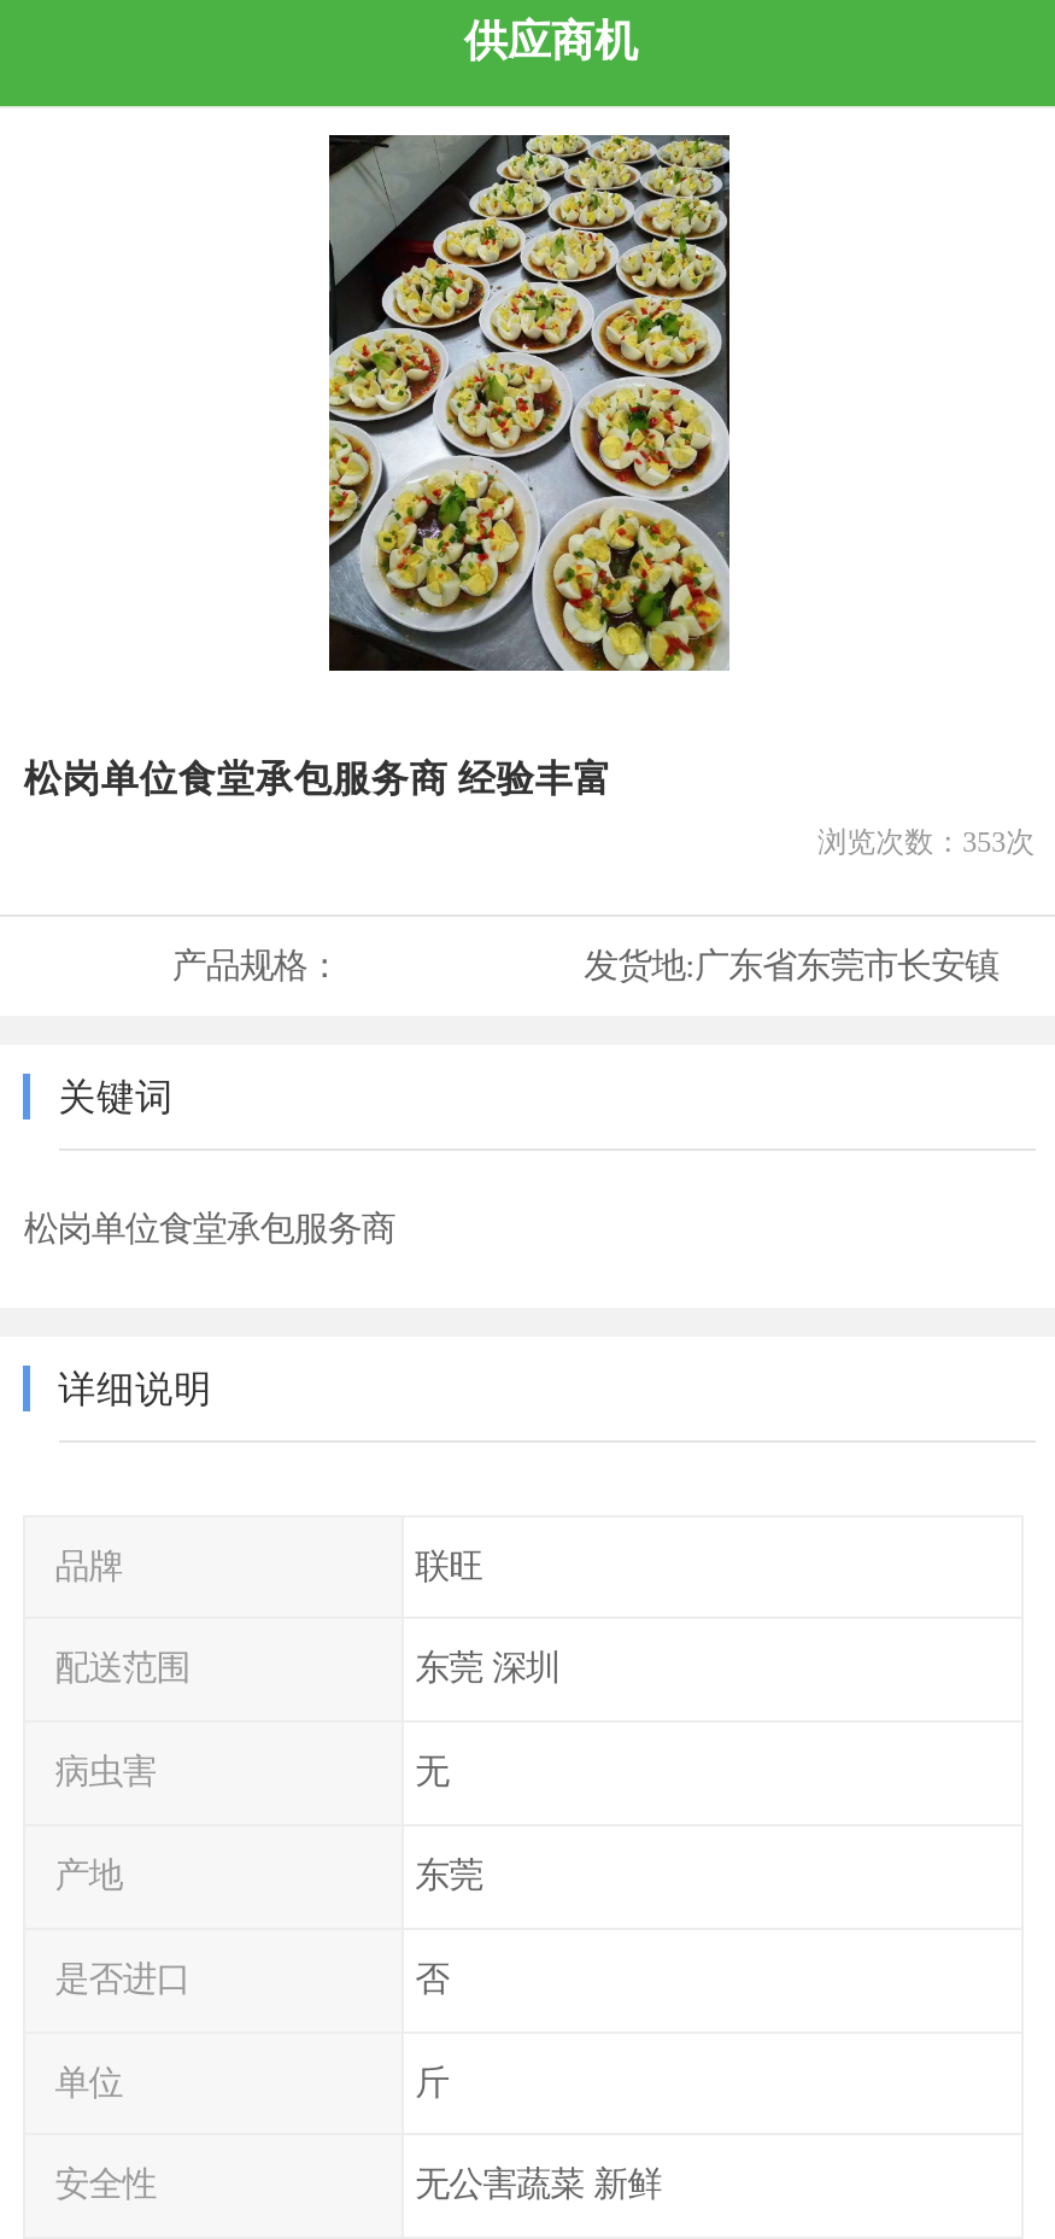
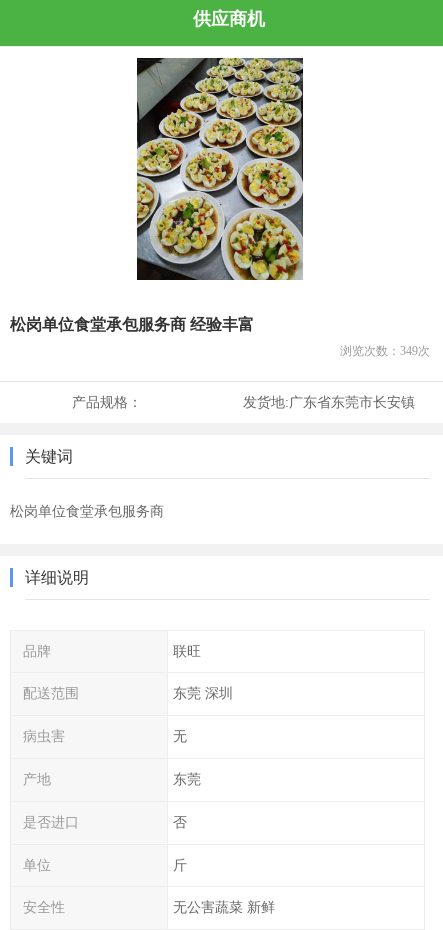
[818,824,1035,858] 浏览次数：353次 -> [340,344,430,358] 浏览次数：349次

